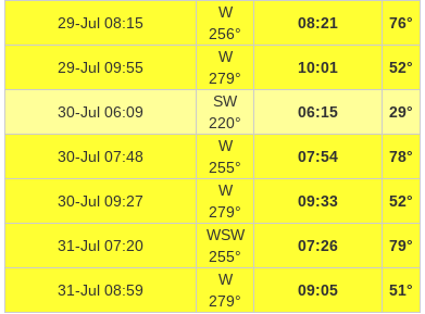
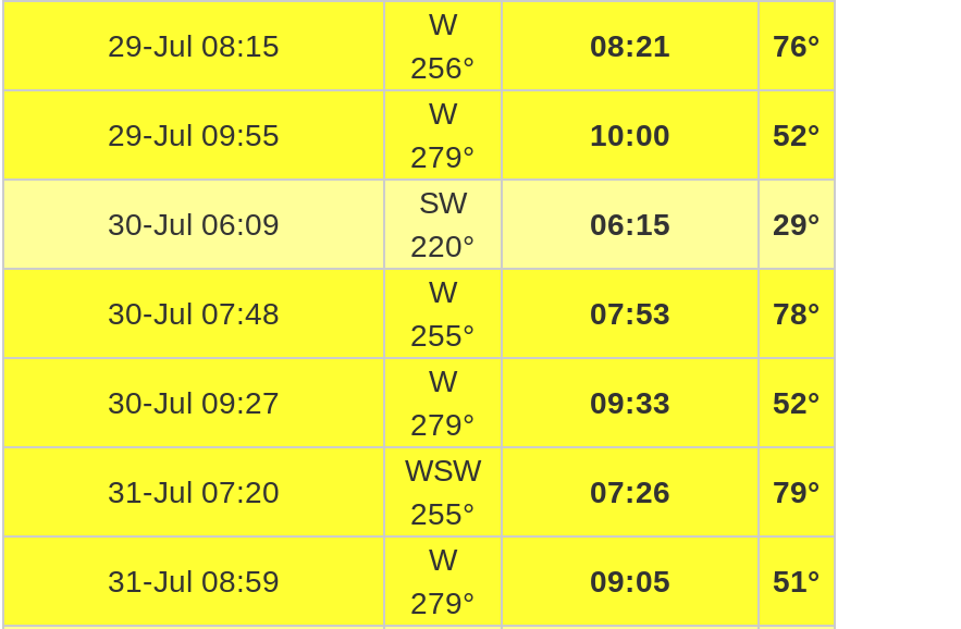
[298,59,338,76] 10:01 -> [590,118,670,152] 10:00
[298,148,338,165] 07:54 -> [590,296,670,331] 07:53

